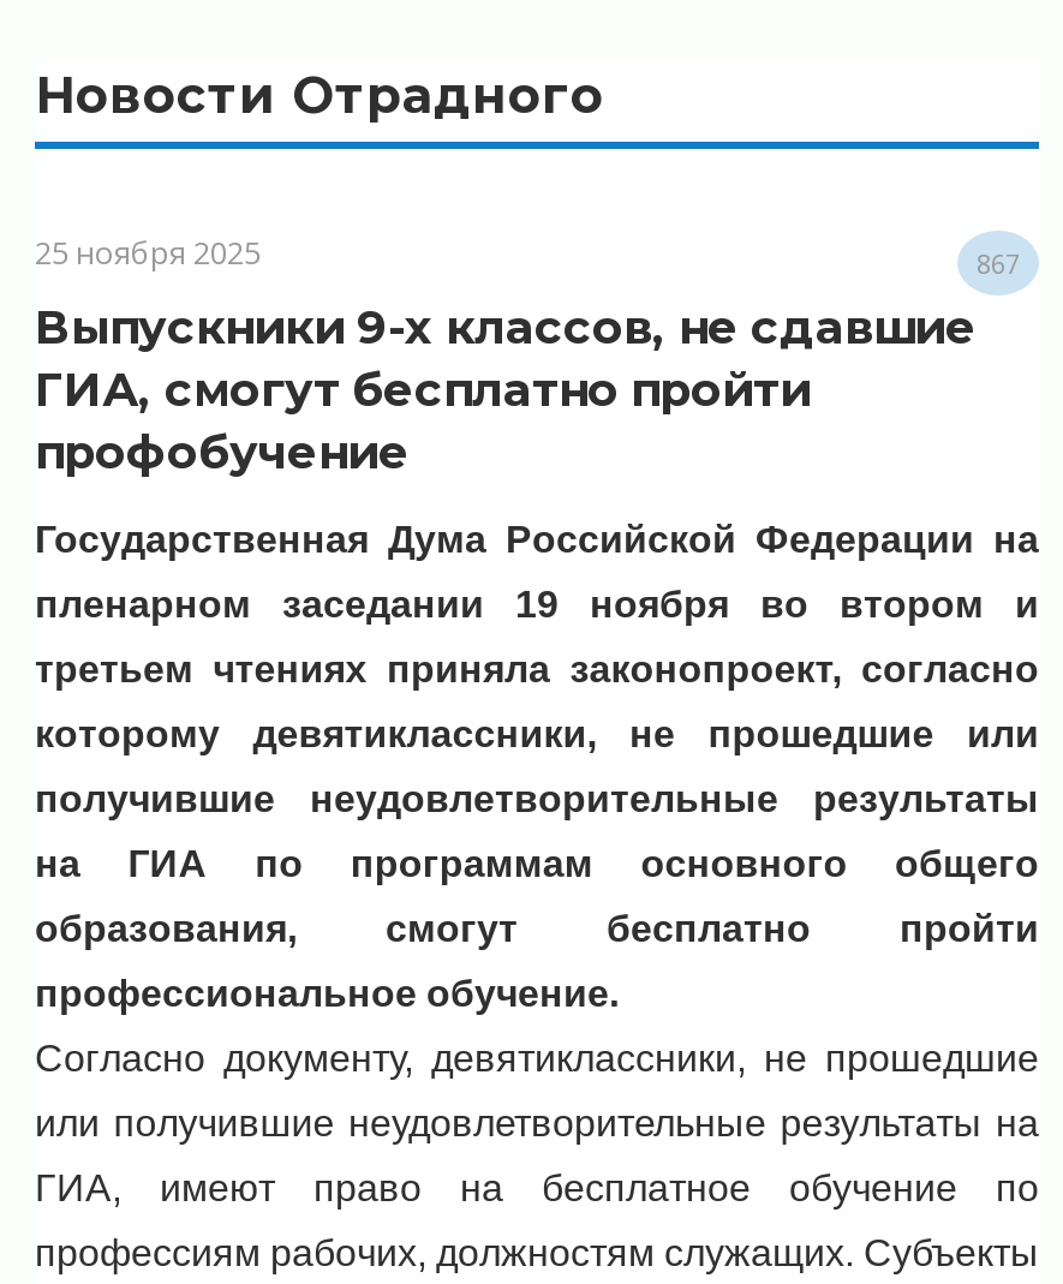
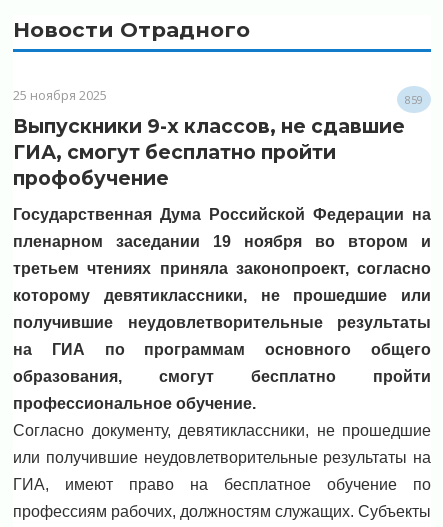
[977,245,1020,281] 867 -> [405,92,423,107] 859

